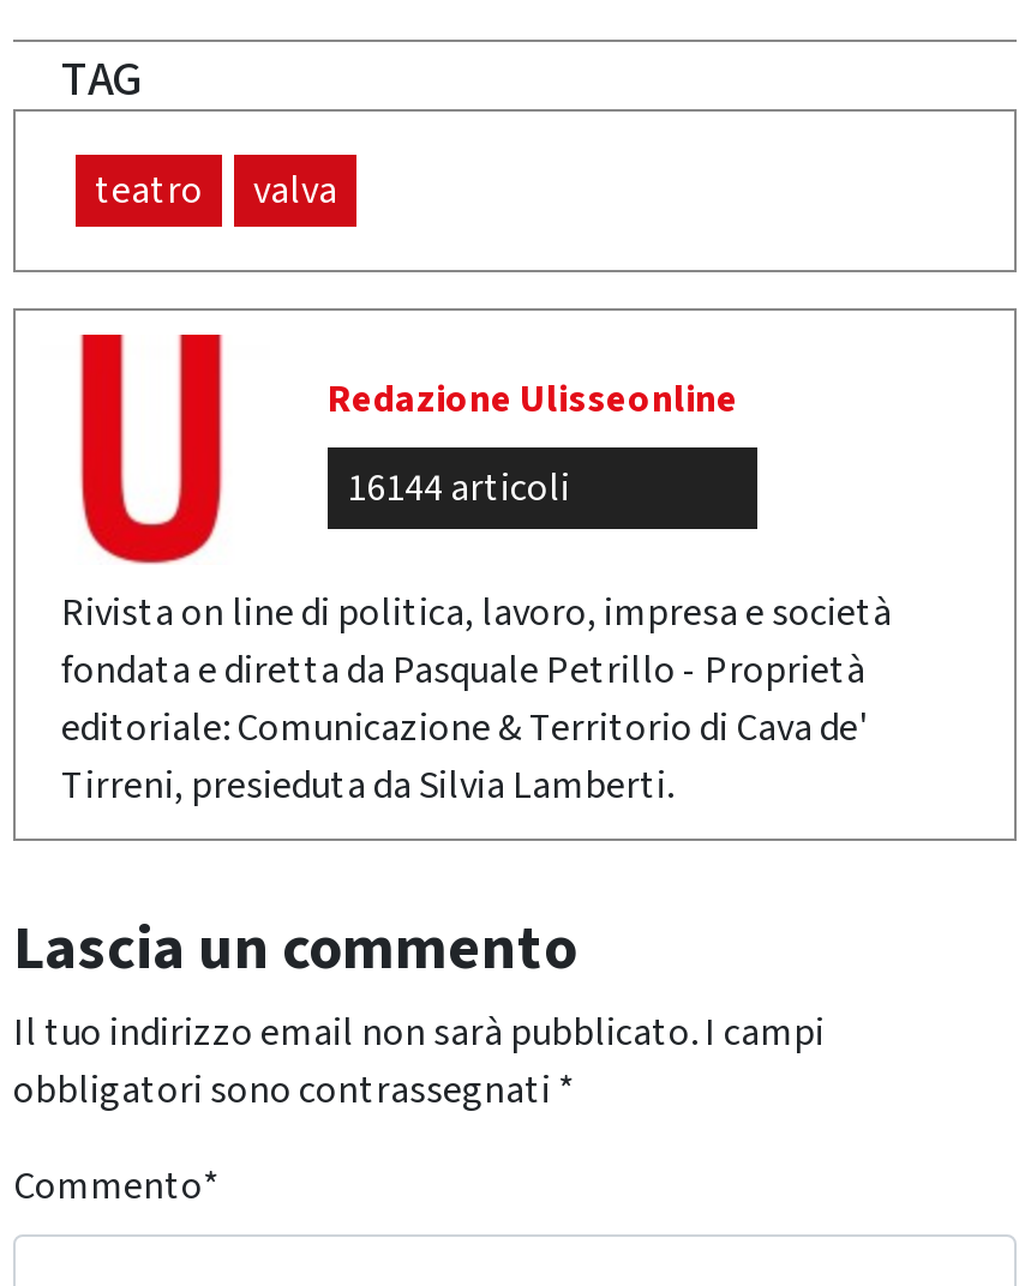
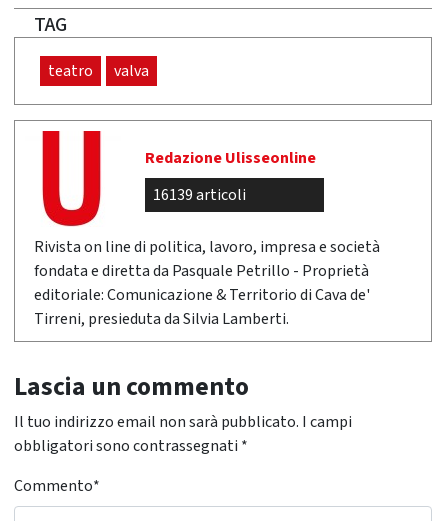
[347,462,570,515] 16144 articoli -> [153,184,246,206] 16139 articoli

